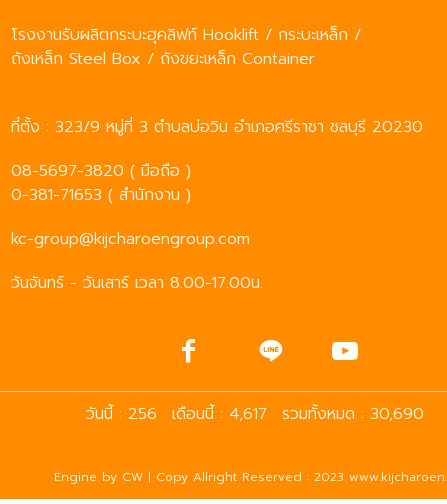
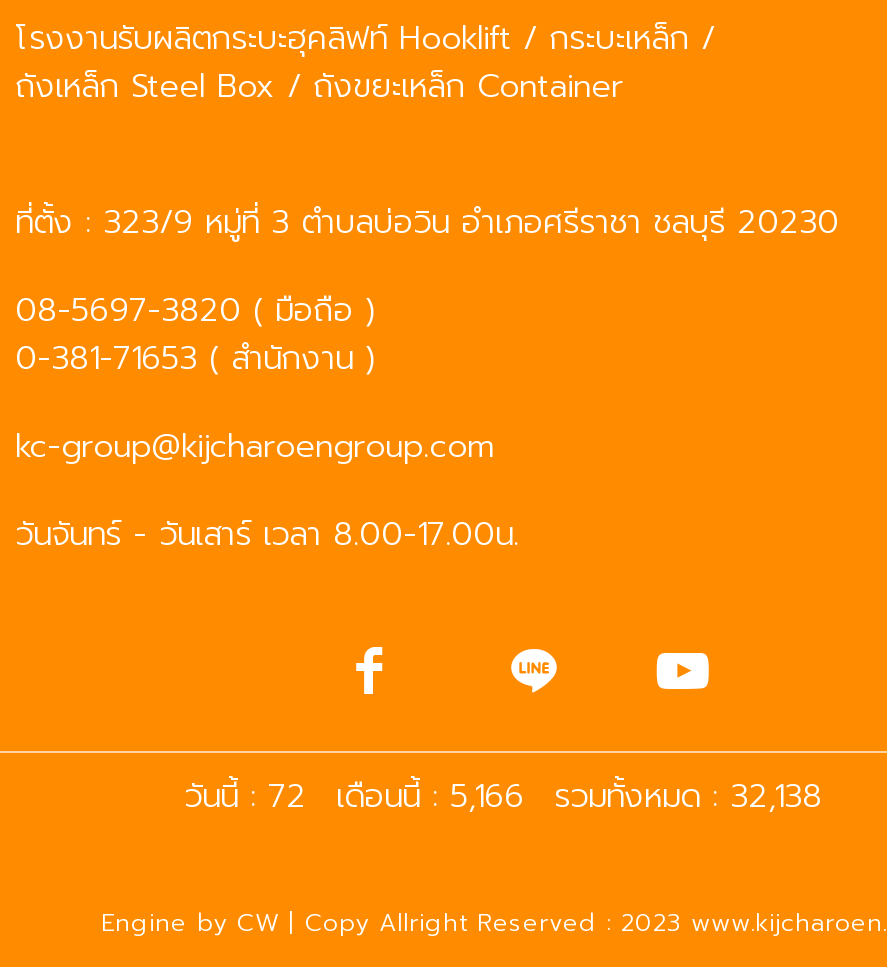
[86,402,157,426] วันนี้ : 256 -> [184,772,306,820] วันนี้ : 72
[172,402,267,426] เดือนนี้ : 4,617 -> [336,772,524,820] เดือนนี้ : 5,166
[282,402,424,426] รวมทั้งหมด : 30,690 -> [554,772,822,820] รวมทั้งหมด : 32,138

